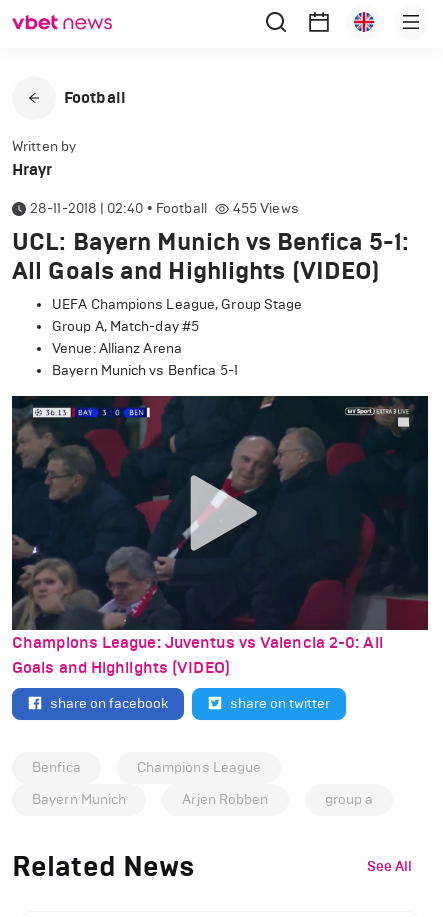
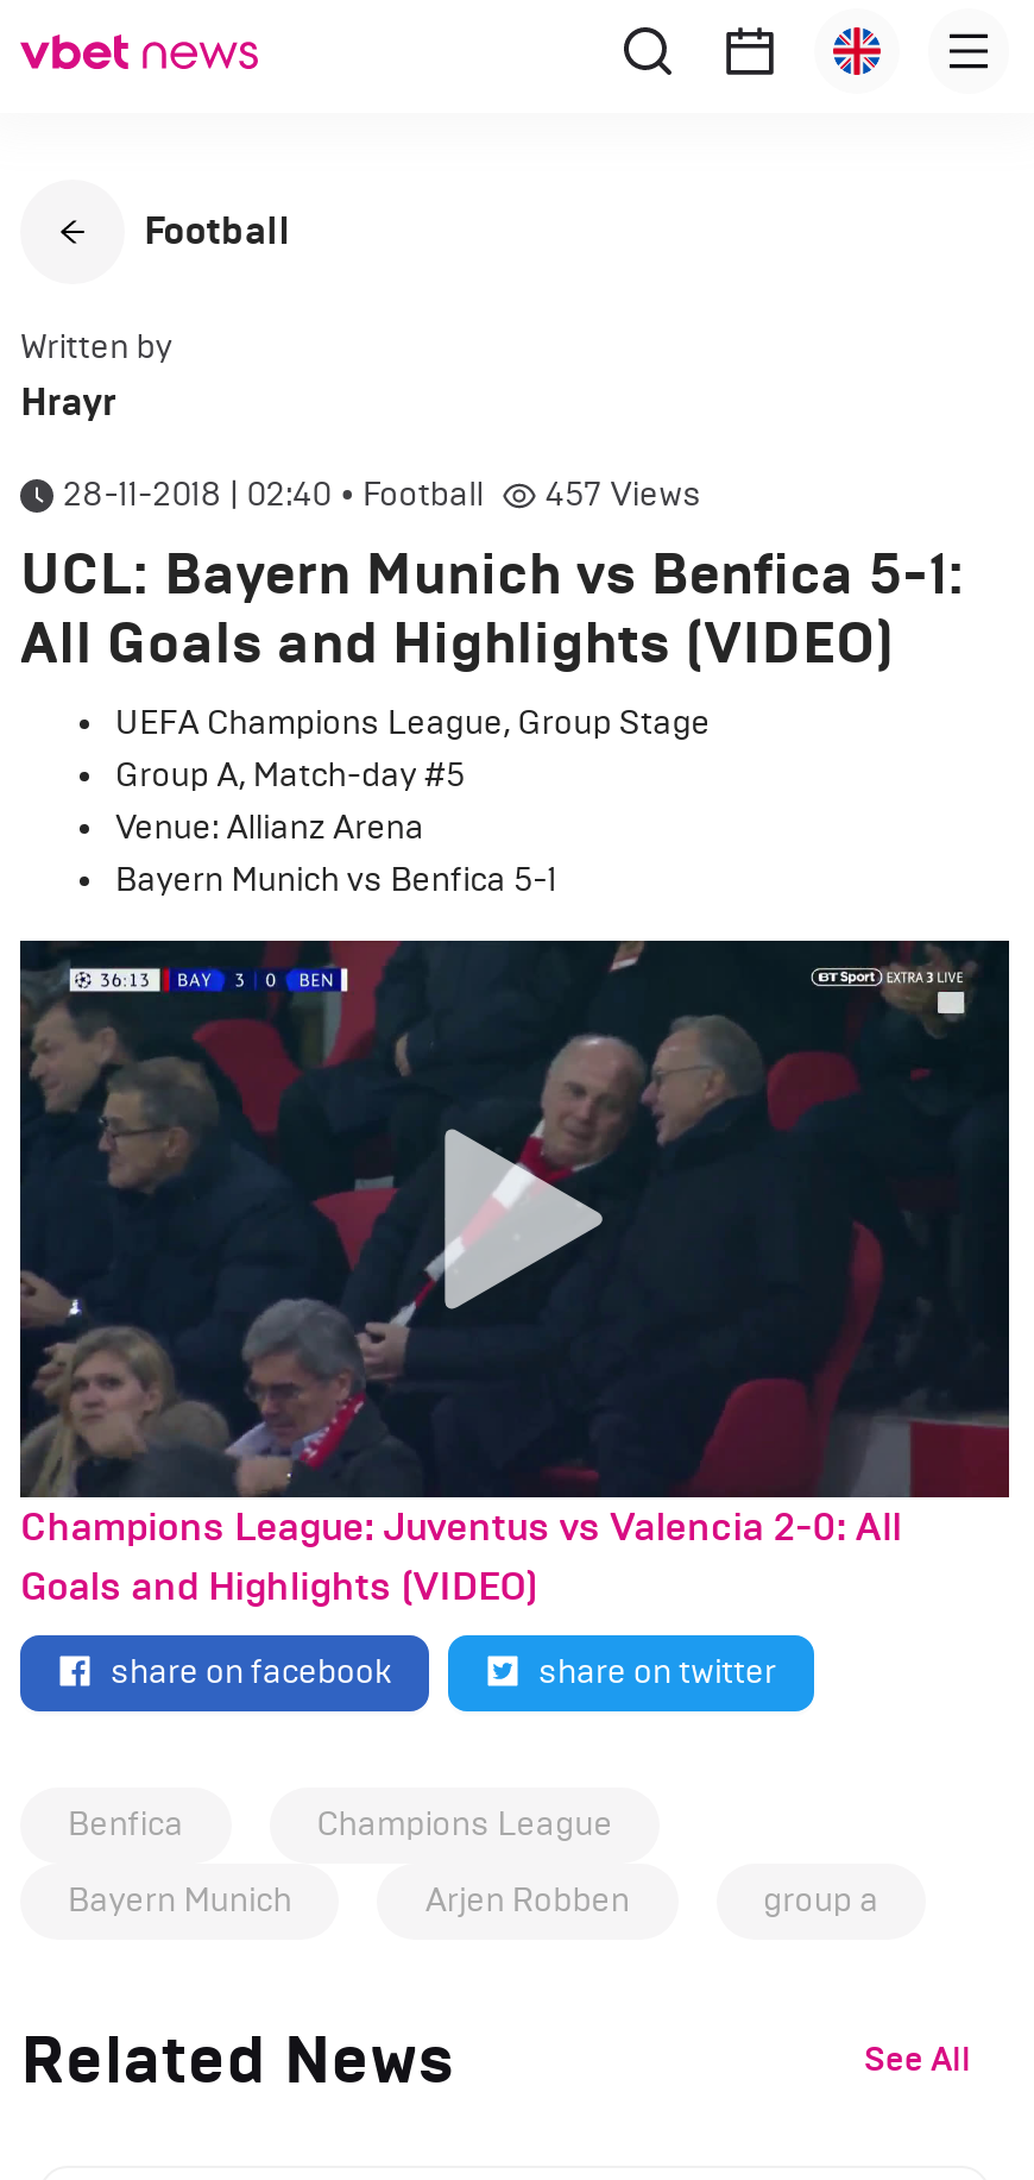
[233,200,299,217] 455 Views -> [545,475,702,515] 457 Views

